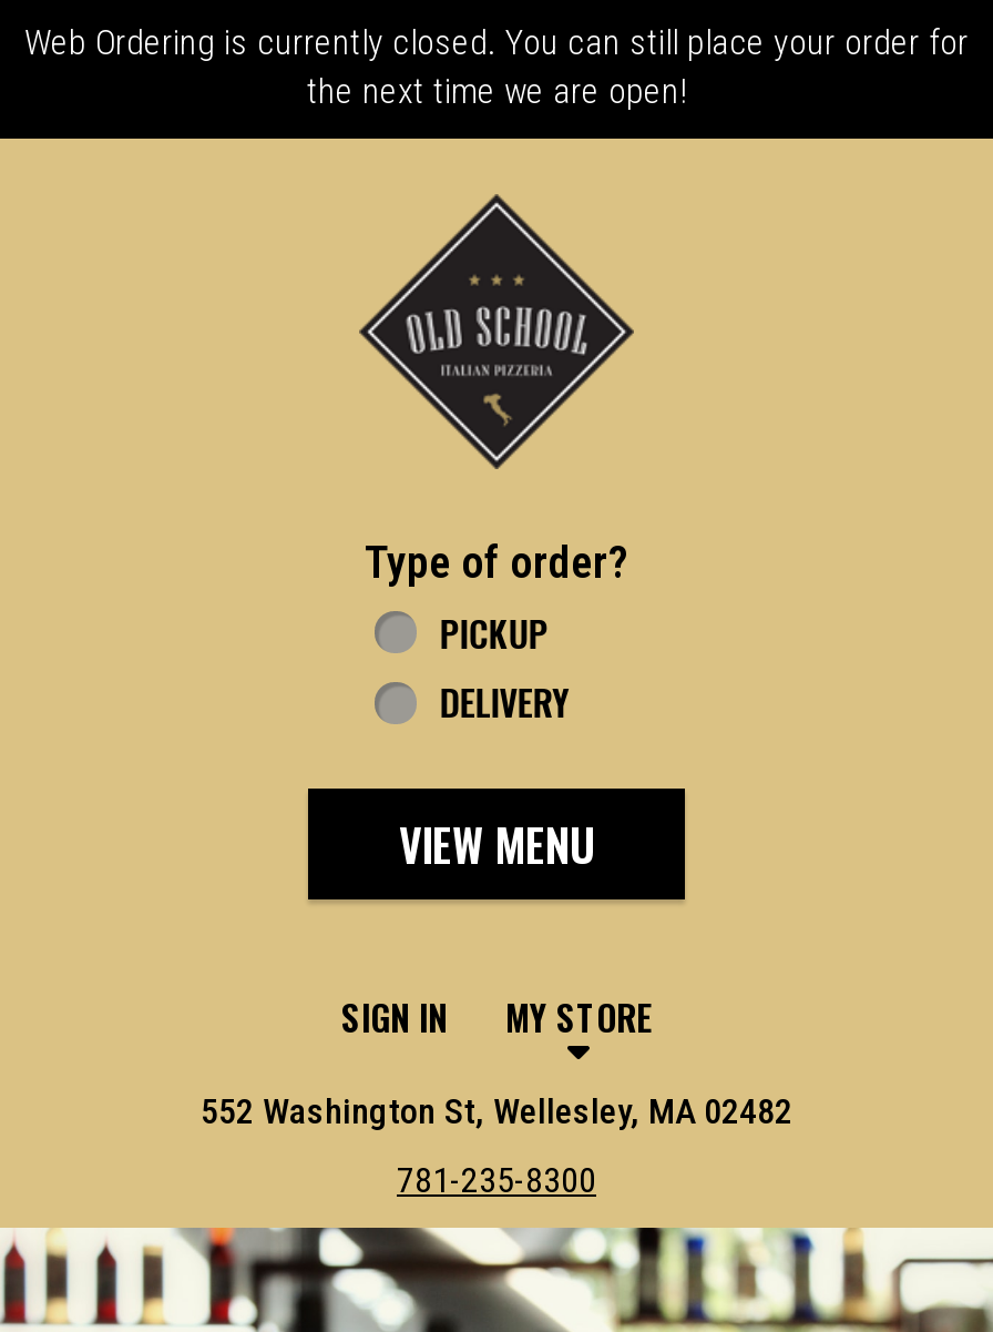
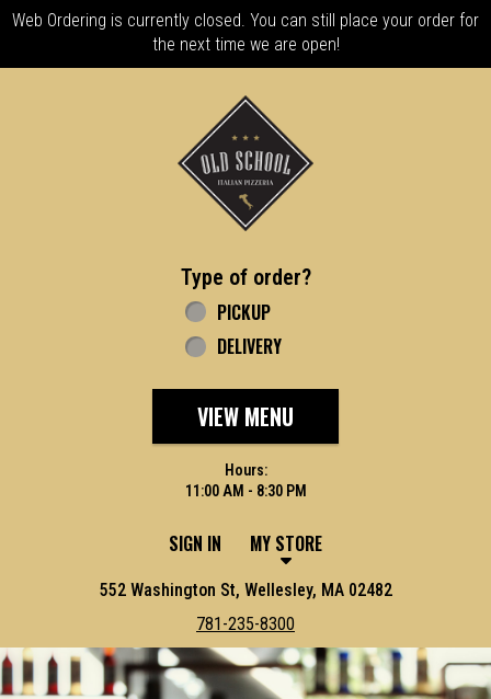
none -> [185,461,306,499] Hours: | 11:00 AM - 8:30 PM

